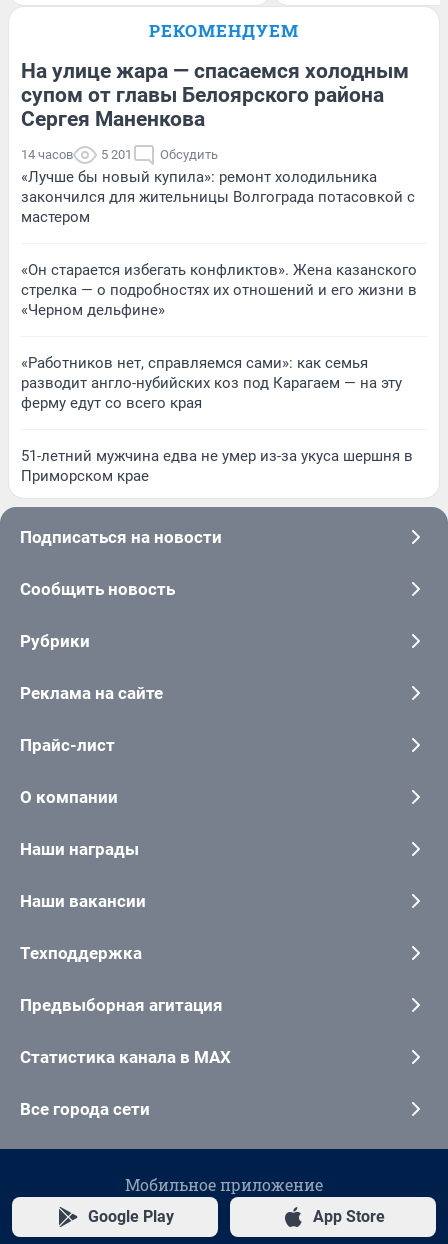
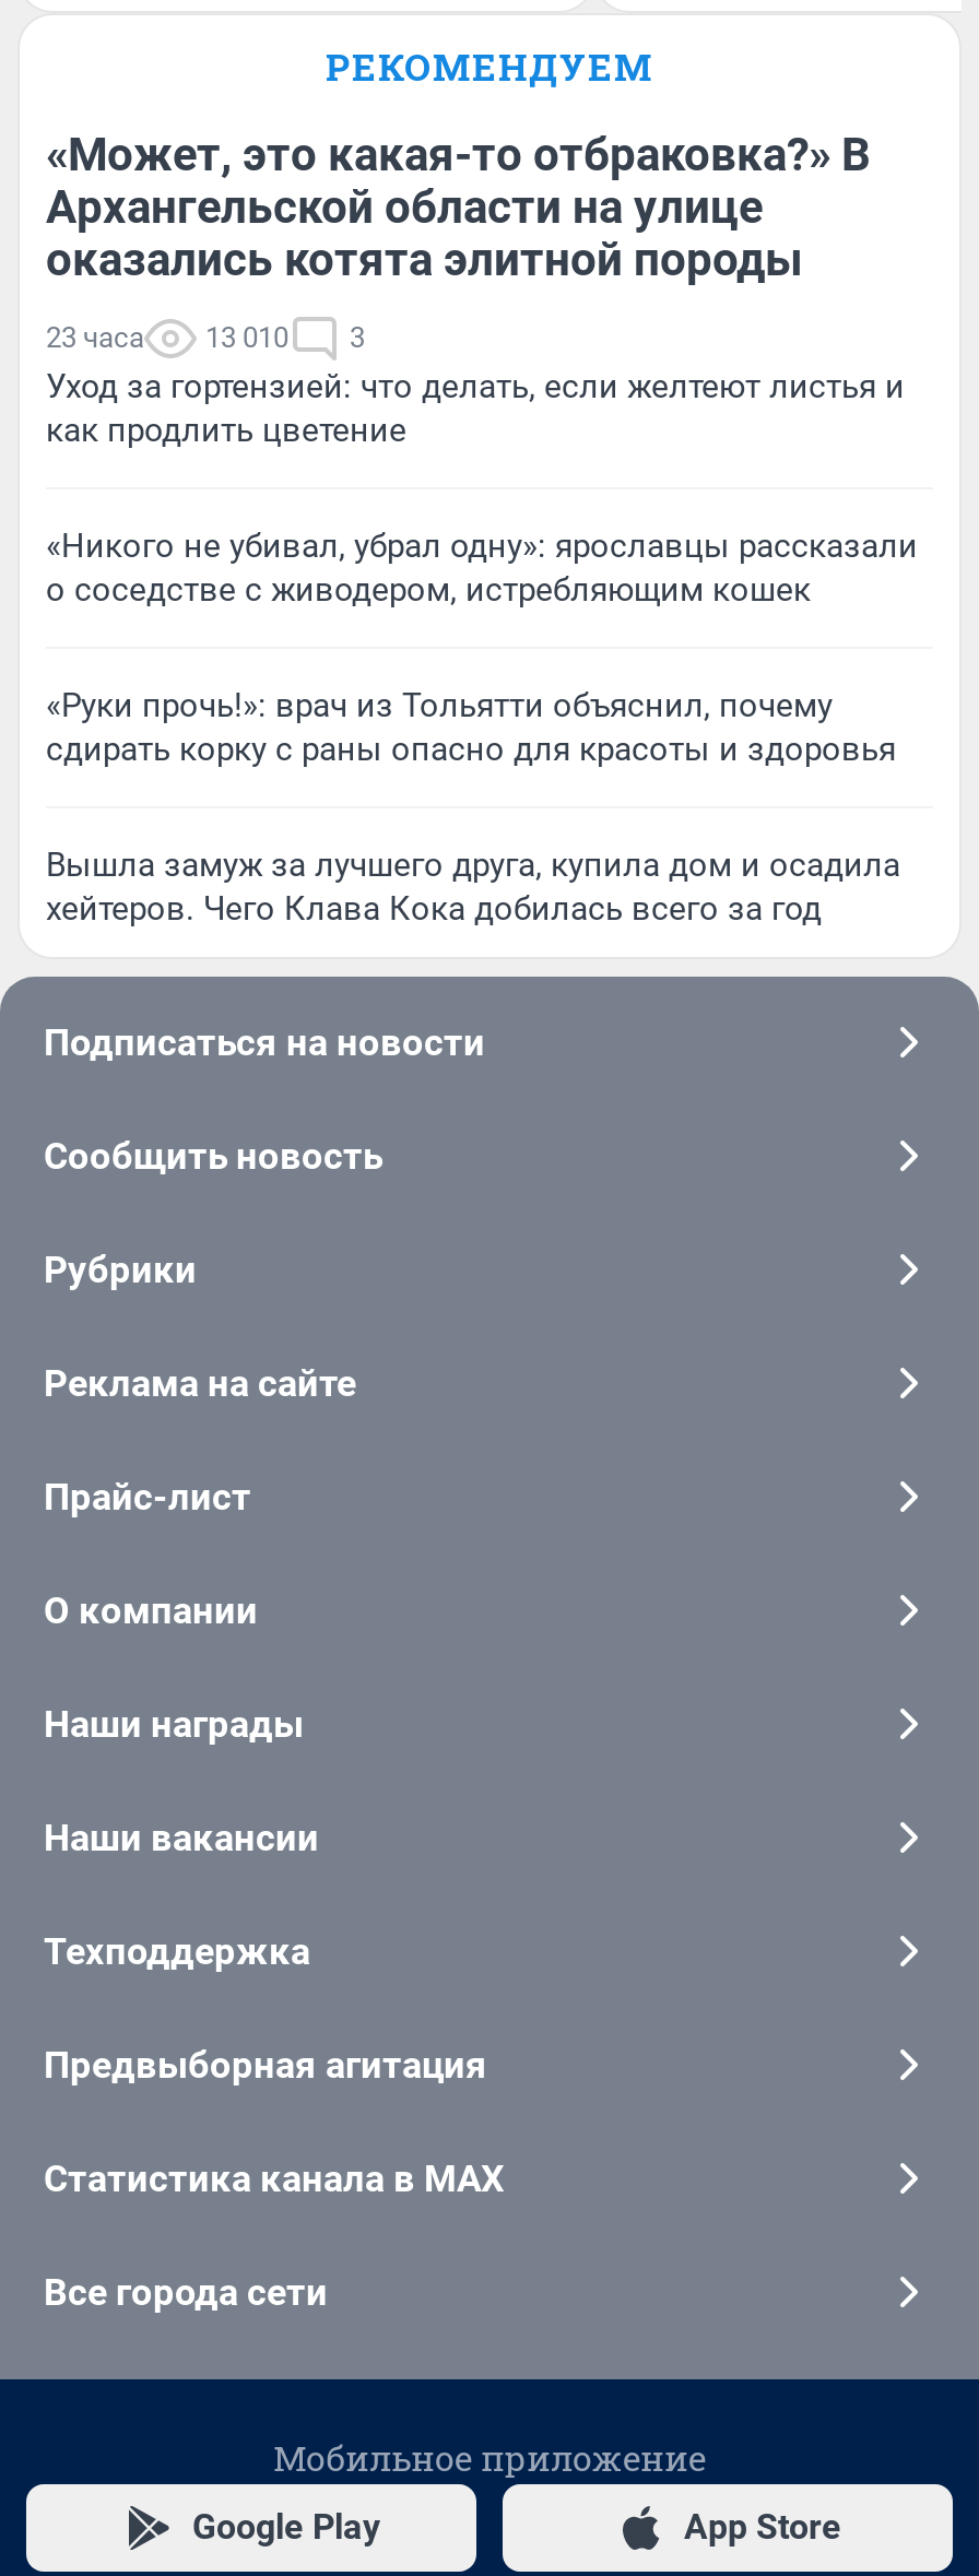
[21,59,409,131] На улице жара — спасаемся холодным | супом от главы Белоярского района | Сергея Маненкова -> [46,128,870,286] «Может, это какая-то отбраковка?» В | Архангельской области на улице | оказались котята элитной породы
[21,147,415,226] 14 часов | 5 201 | Обсудить | «Лучше бы новый купила»: ремонт холодильника | закончился для жительницы Волгограда потасовкой с | мастером -> [46,321,905,449] 23 часа | 13 010 | 3 | Уход за гортензией: что делать, если желтеют листья и | как продлить цветение
[21,261,417,319] «Он старается избегать конфликтов». Жена казанского | стрелка — о подробностях их отношений и его жизни в | «Черном дельфине» -> [46,526,918,609] «Никого не убивал, убрал одну»: ярославцы рассказали | о соседстве с живодером, истребляющим кошек
[21,354,402,412] «Работников нет, справляемся сами»: как семья | разводит англо-нубийских коз под Карагаем — на эту | ферму едут со всего края -> [46,685,896,768] «Руки прочь!»: врач из Тольятти объяснил, почему | сдирать корку с раны опасно для красоты и здоровья
[21,447,413,485] 51-летний мужчина едва не умер из-за укуса шершня в | Приморском крае -> [46,845,900,928] Вышла замуж за лучшего друга, купила дом и осадила | хейтеров. Чего Клава Кока добилась всего за год

